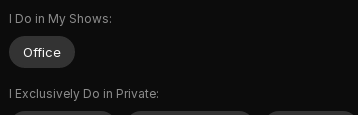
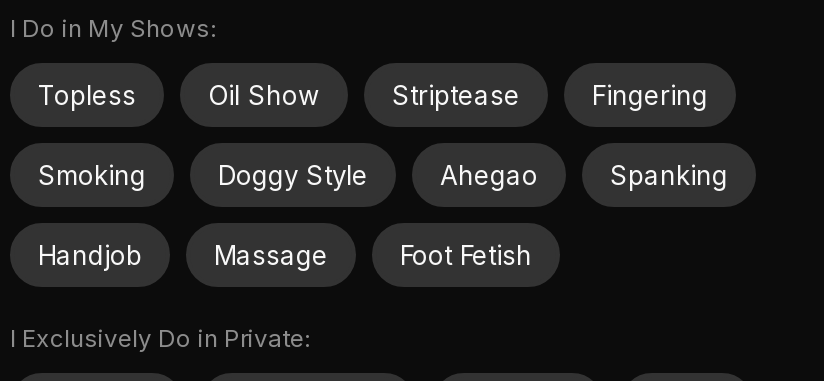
[23,44,61,60] Office -> [38,79,728,271] Topless | Oil Show | Striptease | Fingering | Smoking | Doggy Style | Ahegao | Spanking | Handjob | Massage | Foot Fetish

